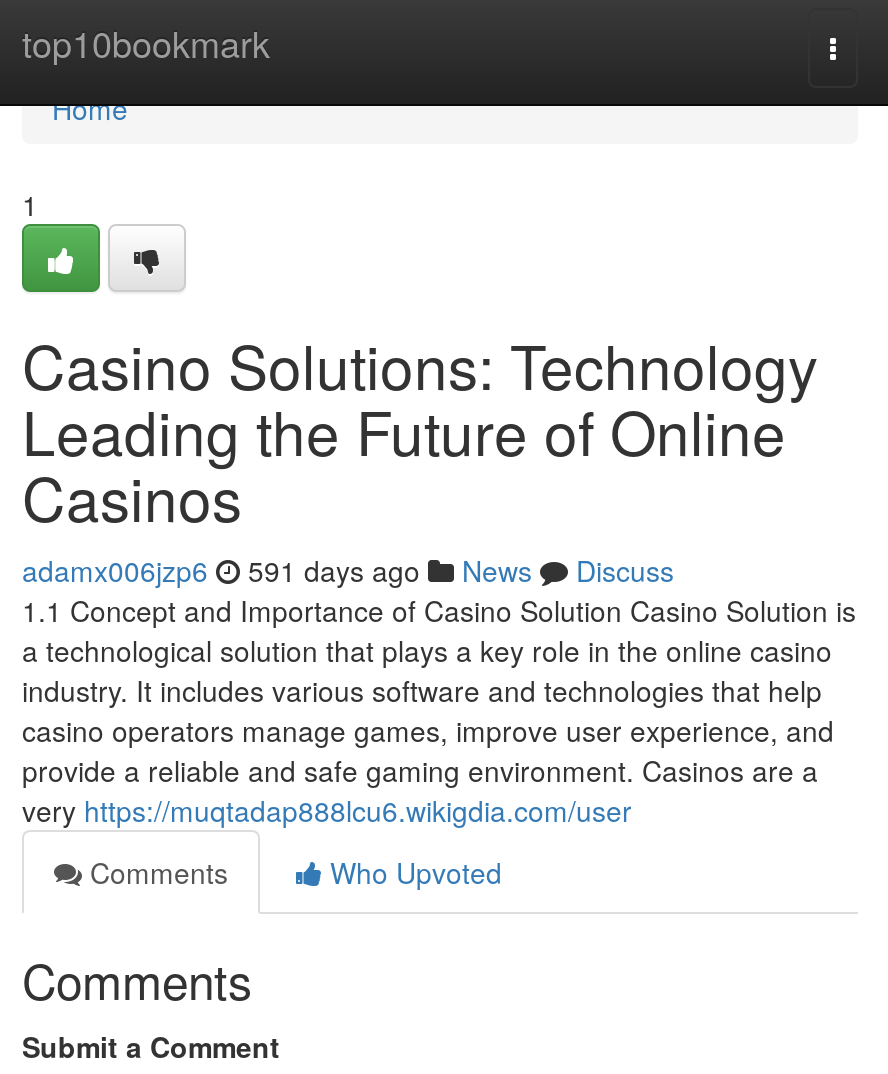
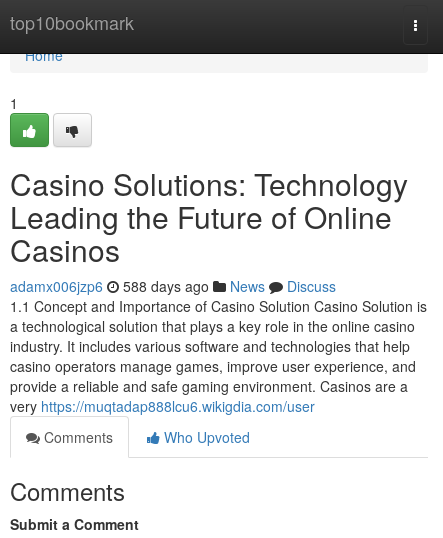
[22,550,674,590] adamx006jzp6 591 days ago News Discuss -> [10,276,336,296] adamx006jzp6 588 days ago News Discuss

